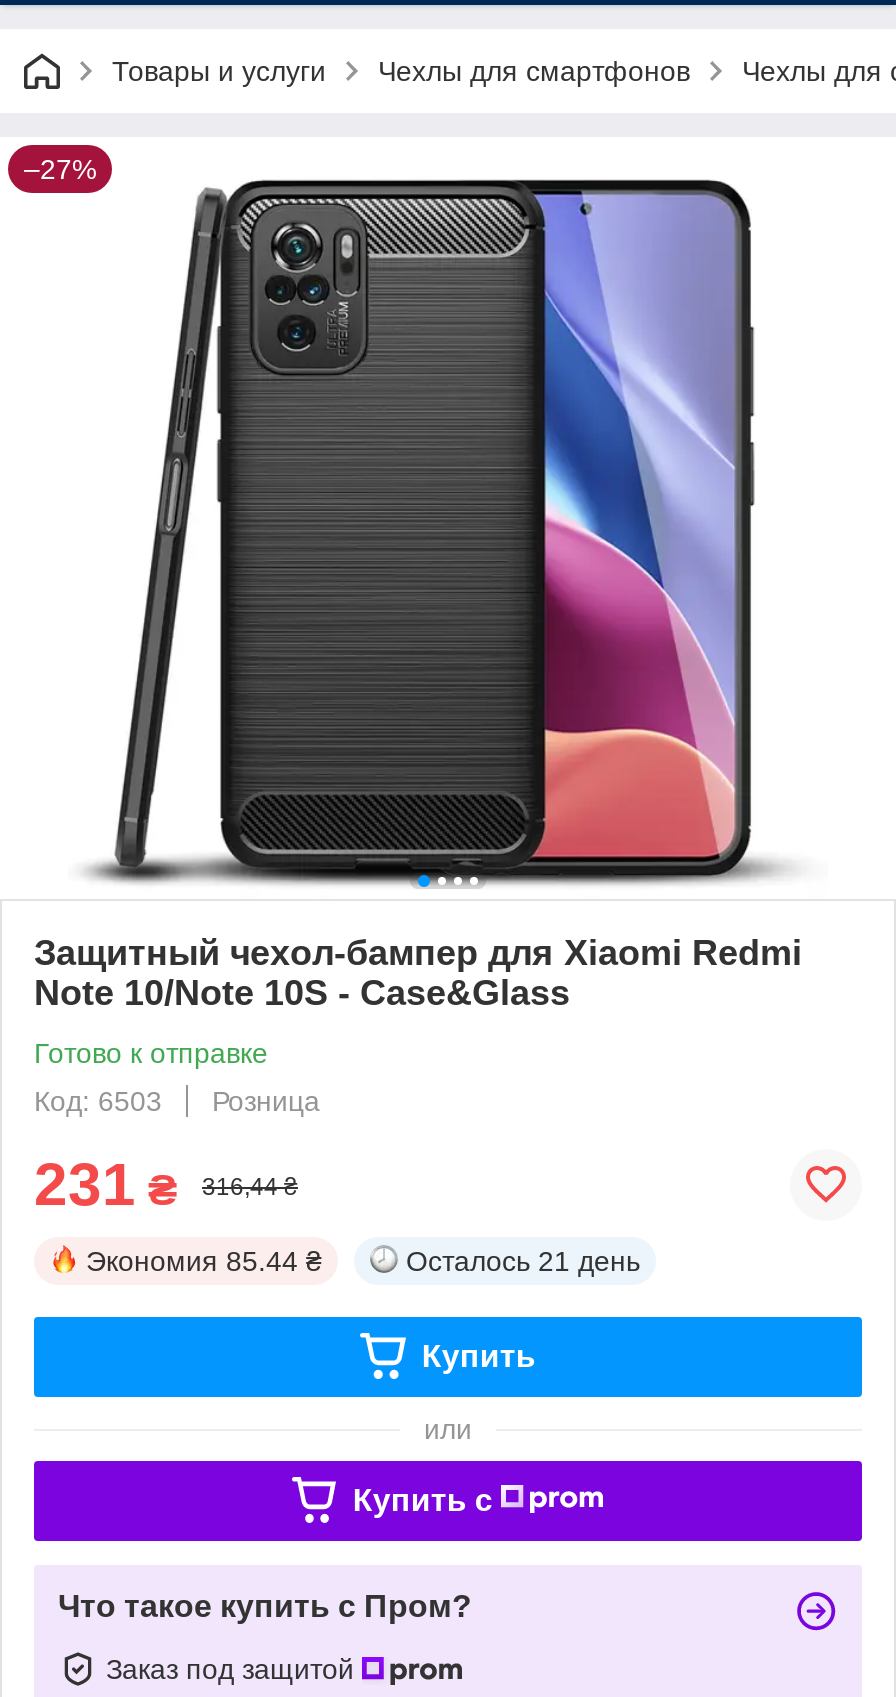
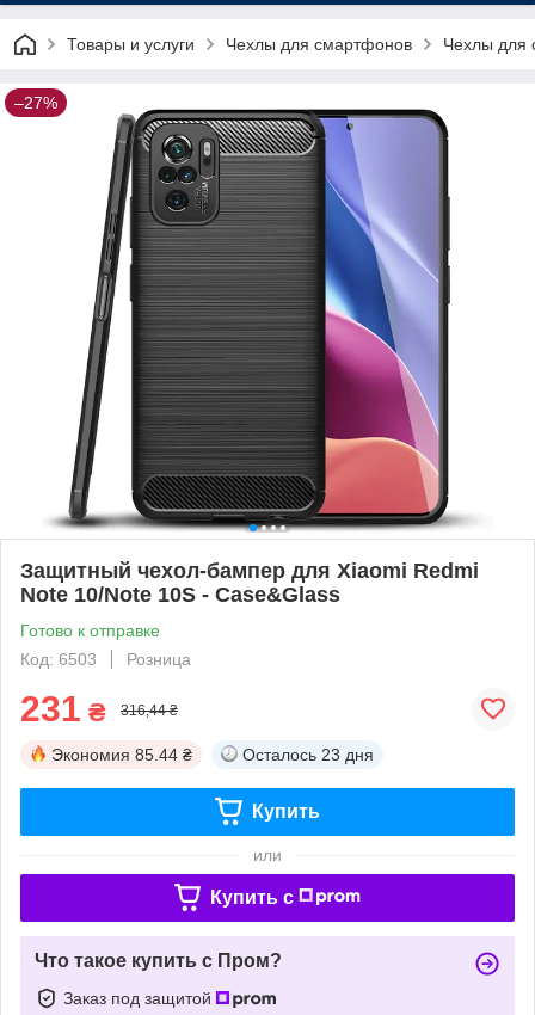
[406,1245,640,1277] Осталось 21 день -> [242,745,374,764] Осталось 23 дня

